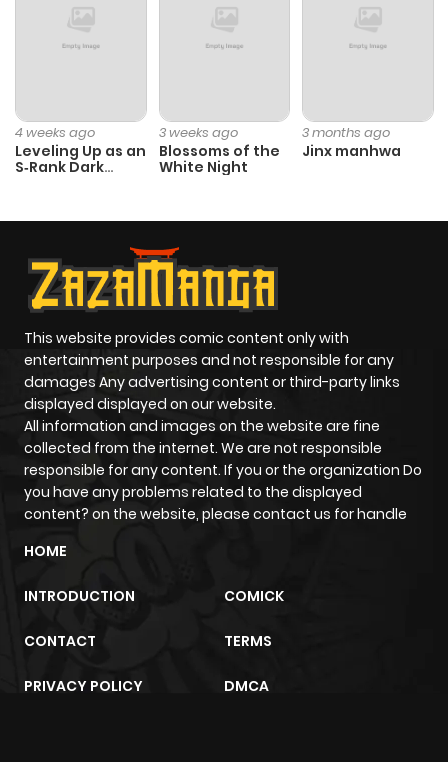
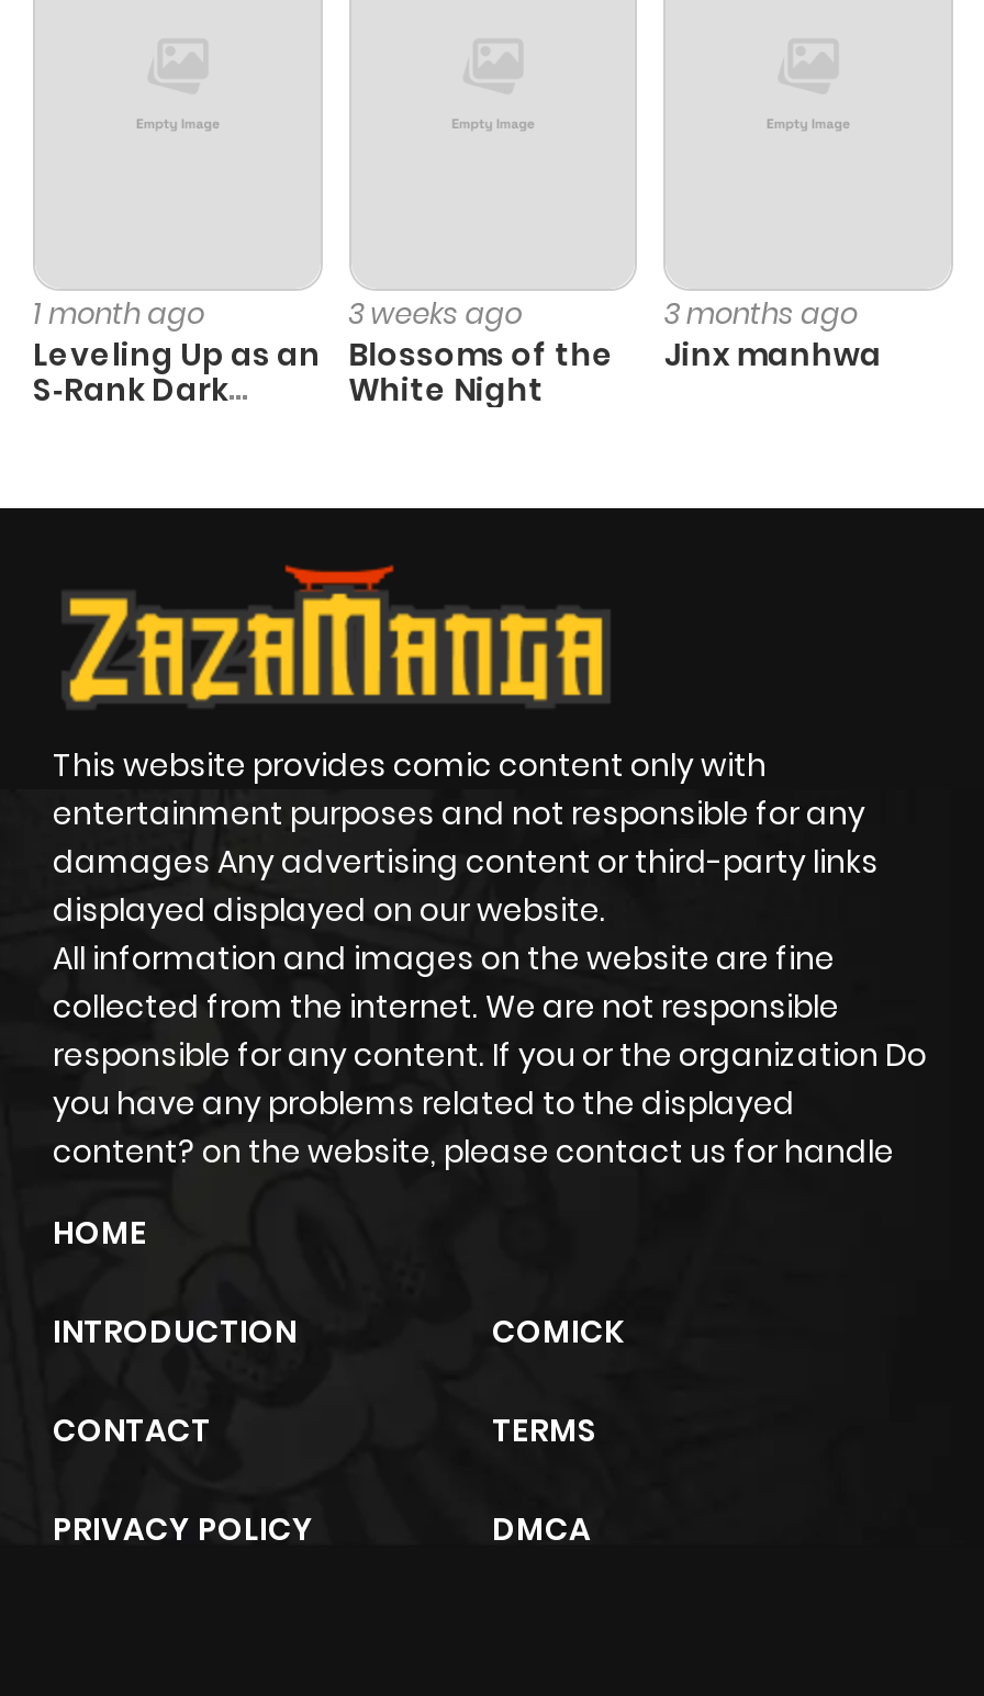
[15,123,95,142] 4 weeks ago -> [33,293,204,334] 1 month ago

